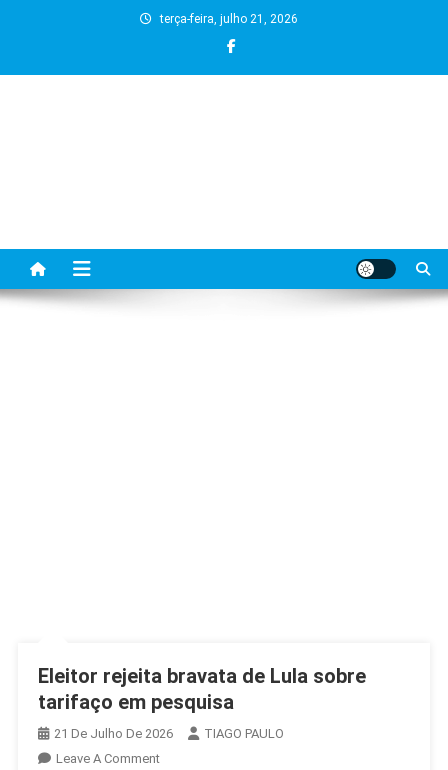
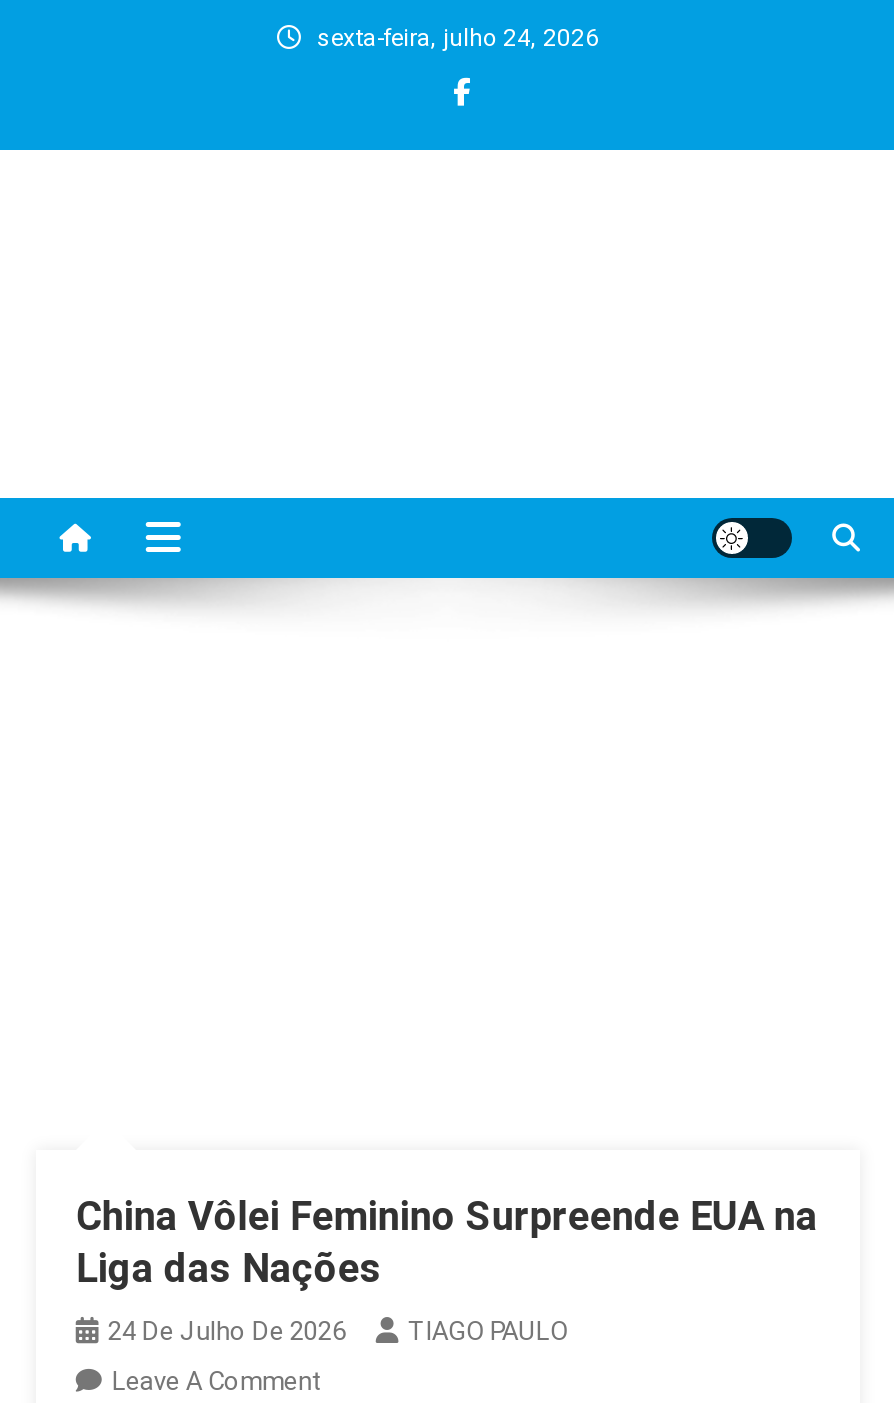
[160,12,298,26] terça-feira, julho 21, 2026 -> [317,24,599,52] sexta-feira, julho 24, 2026
[38,664,366,714] Eleitor rejeita bravata de Lula sobre | tarifaço em pesquisa -> [76,1191,818,1291] China Vôlei Feminino Surpreende EUA na | Liga das Nações
[54,726,173,741] 21 De Julho De 2026 -> [108,1315,346,1345] 24 De Julho De 2026

